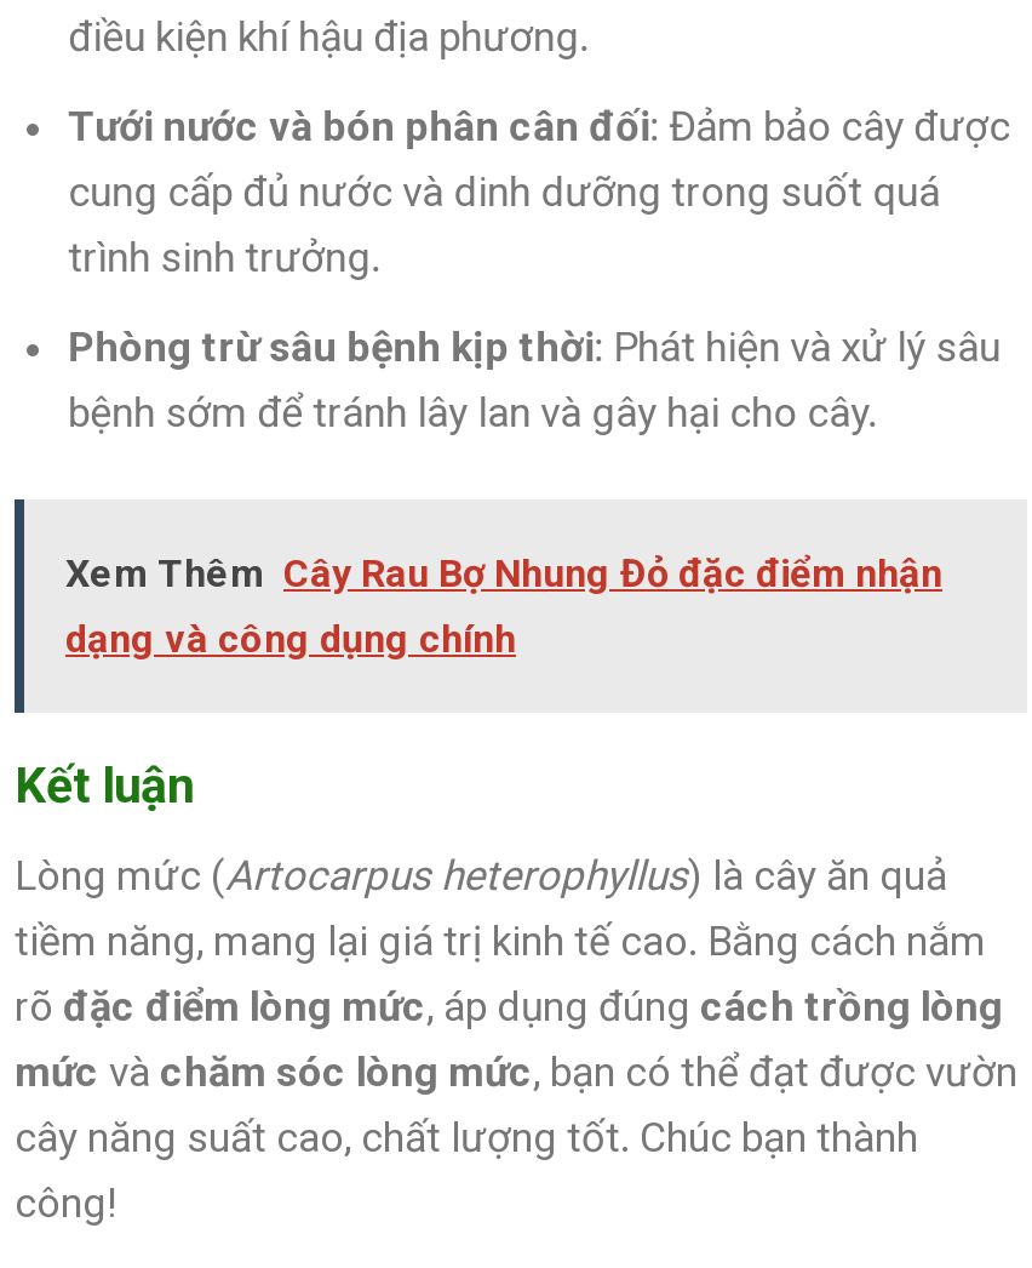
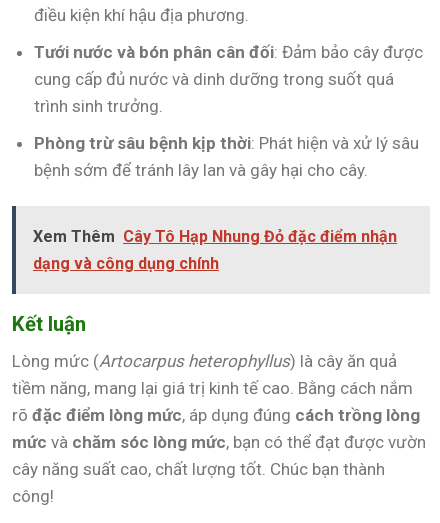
[65,551,942,597] Xem Thêm Cây Rau Bợ Nhung Đỏ đặc điểm nhận -> [33,227,397,246] Xem Thêm Cây Tô Hạp Nhung Đỏ đặc điểm nhận

